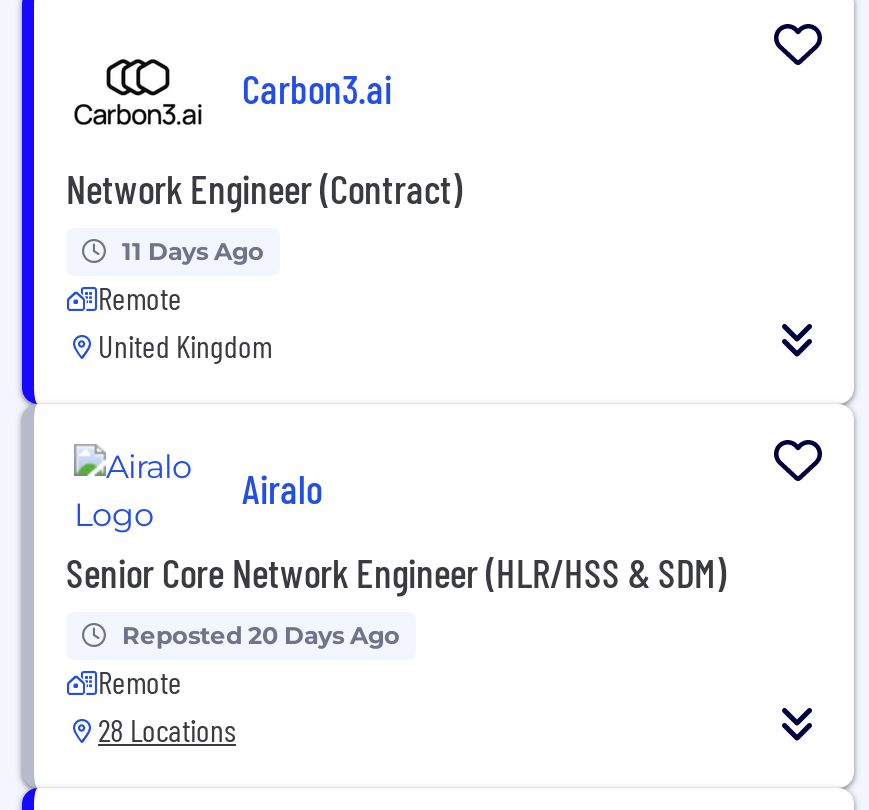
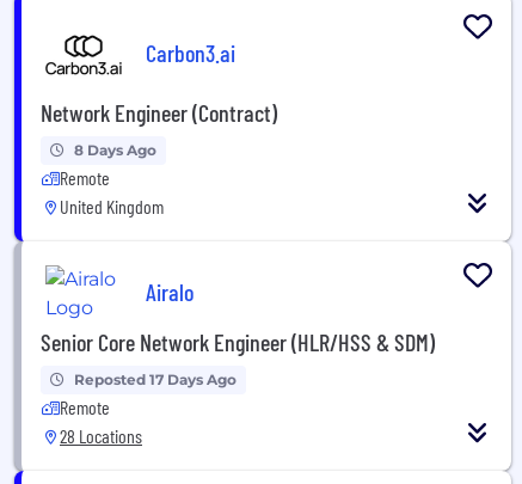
[122,235,264,265] 11 Days Ago -> [74,141,156,159] 8 Days Ago
[122,619,400,649] Reposted 20 Days Ago -> [74,370,237,388] Reposted 17 Days Ago

